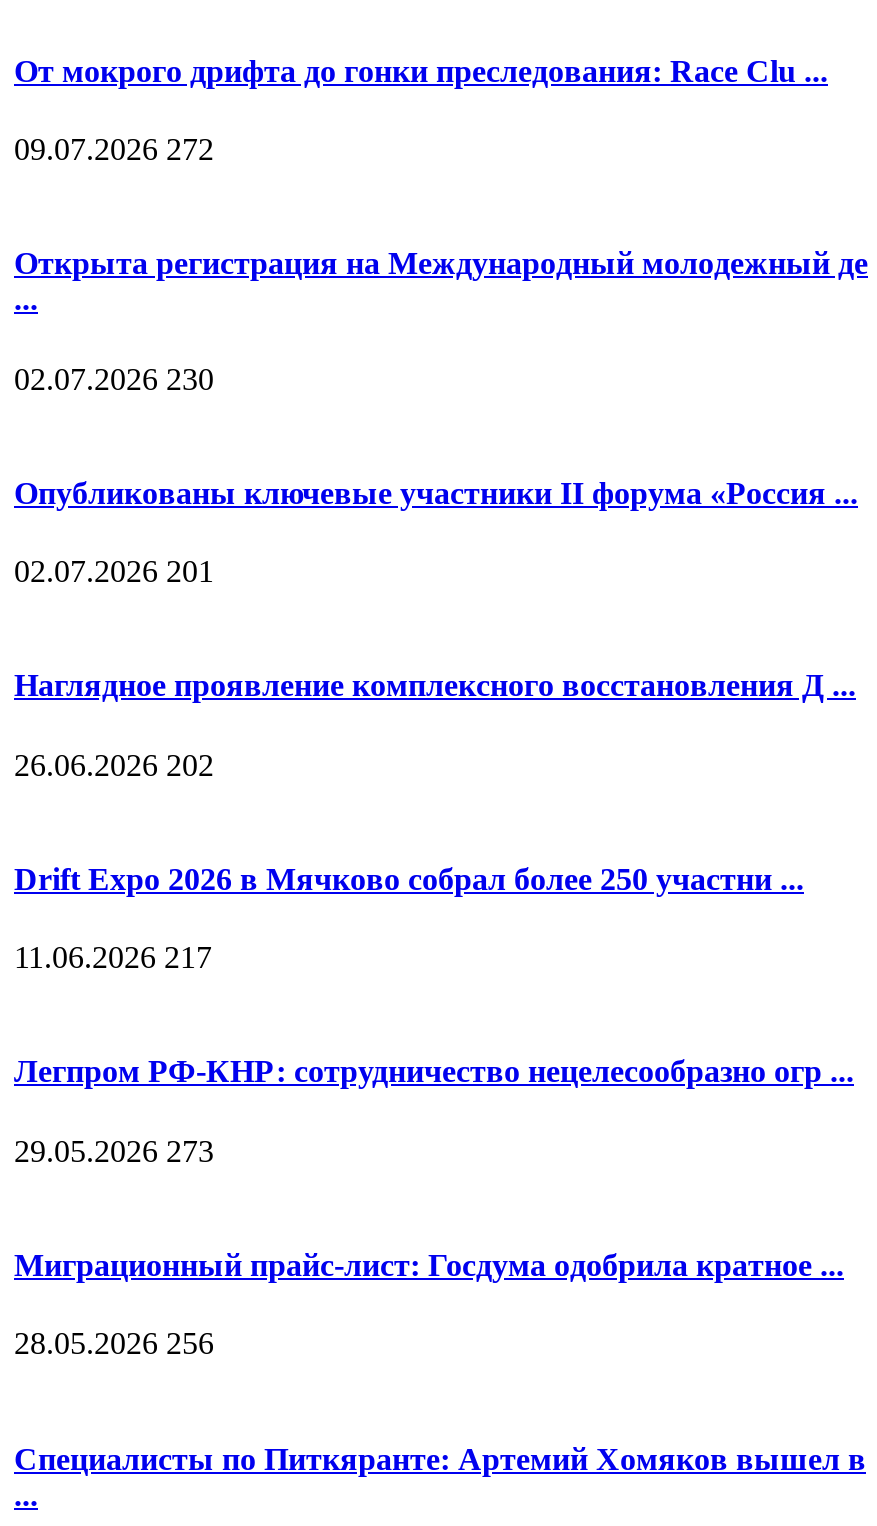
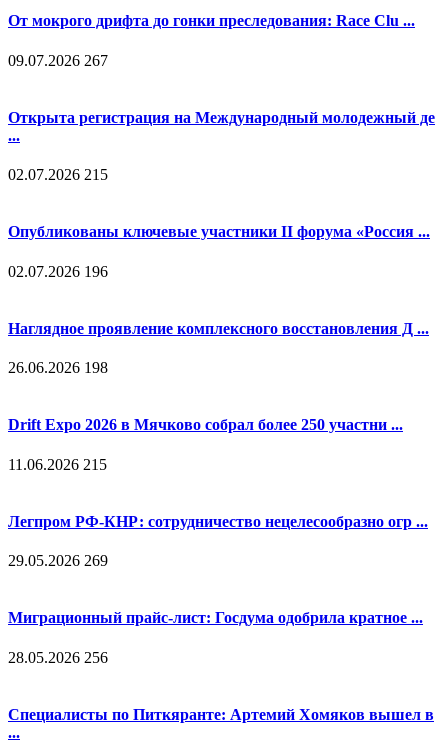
[14,132,214,166] 09.07.2026 272 -> [8,52,108,69] 09.07.2026 267
[14,361,214,395] 02.07.2026 230 -> [8,166,108,183] 02.07.2026 215
[14,554,214,588] 02.07.2026 201 -> [8,263,108,280] 02.07.2026 196
[14,747,214,781] 26.06.2026 202 -> [8,359,108,376] 26.06.2026 198
[14,940,212,974] 11.06.2026 217 -> [8,456,107,473] 11.06.2026 215
[14,1133,214,1167] 29.05.2026 273 -> [8,552,108,569] 29.05.2026 269

